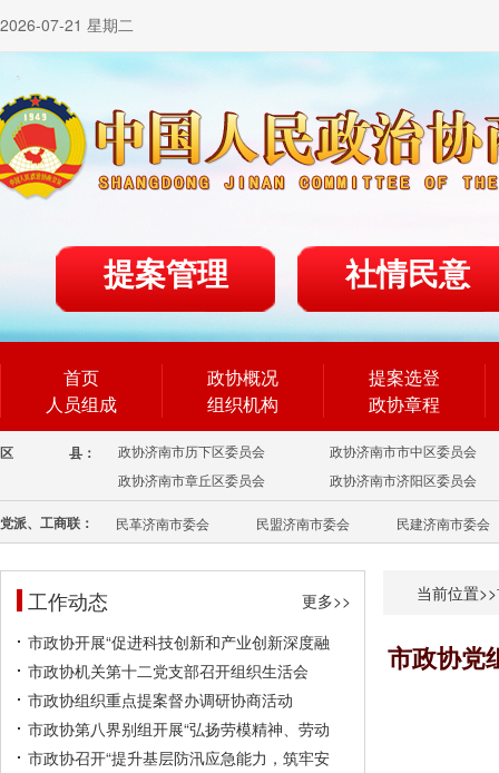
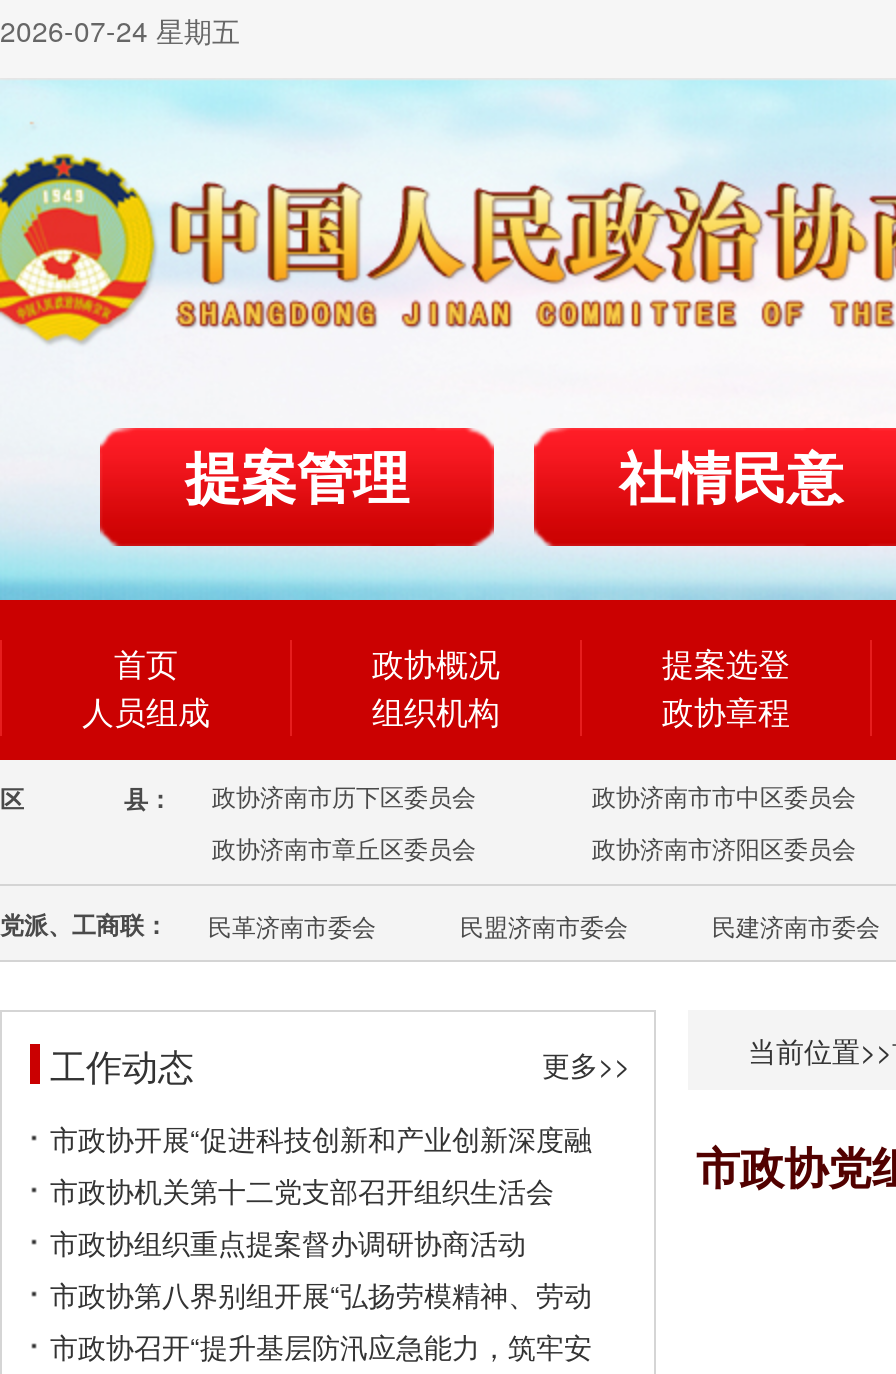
[0,13,134,36] 2026-07-21 星期二 -> [0,10,240,50] 2026-07-24 星期五

